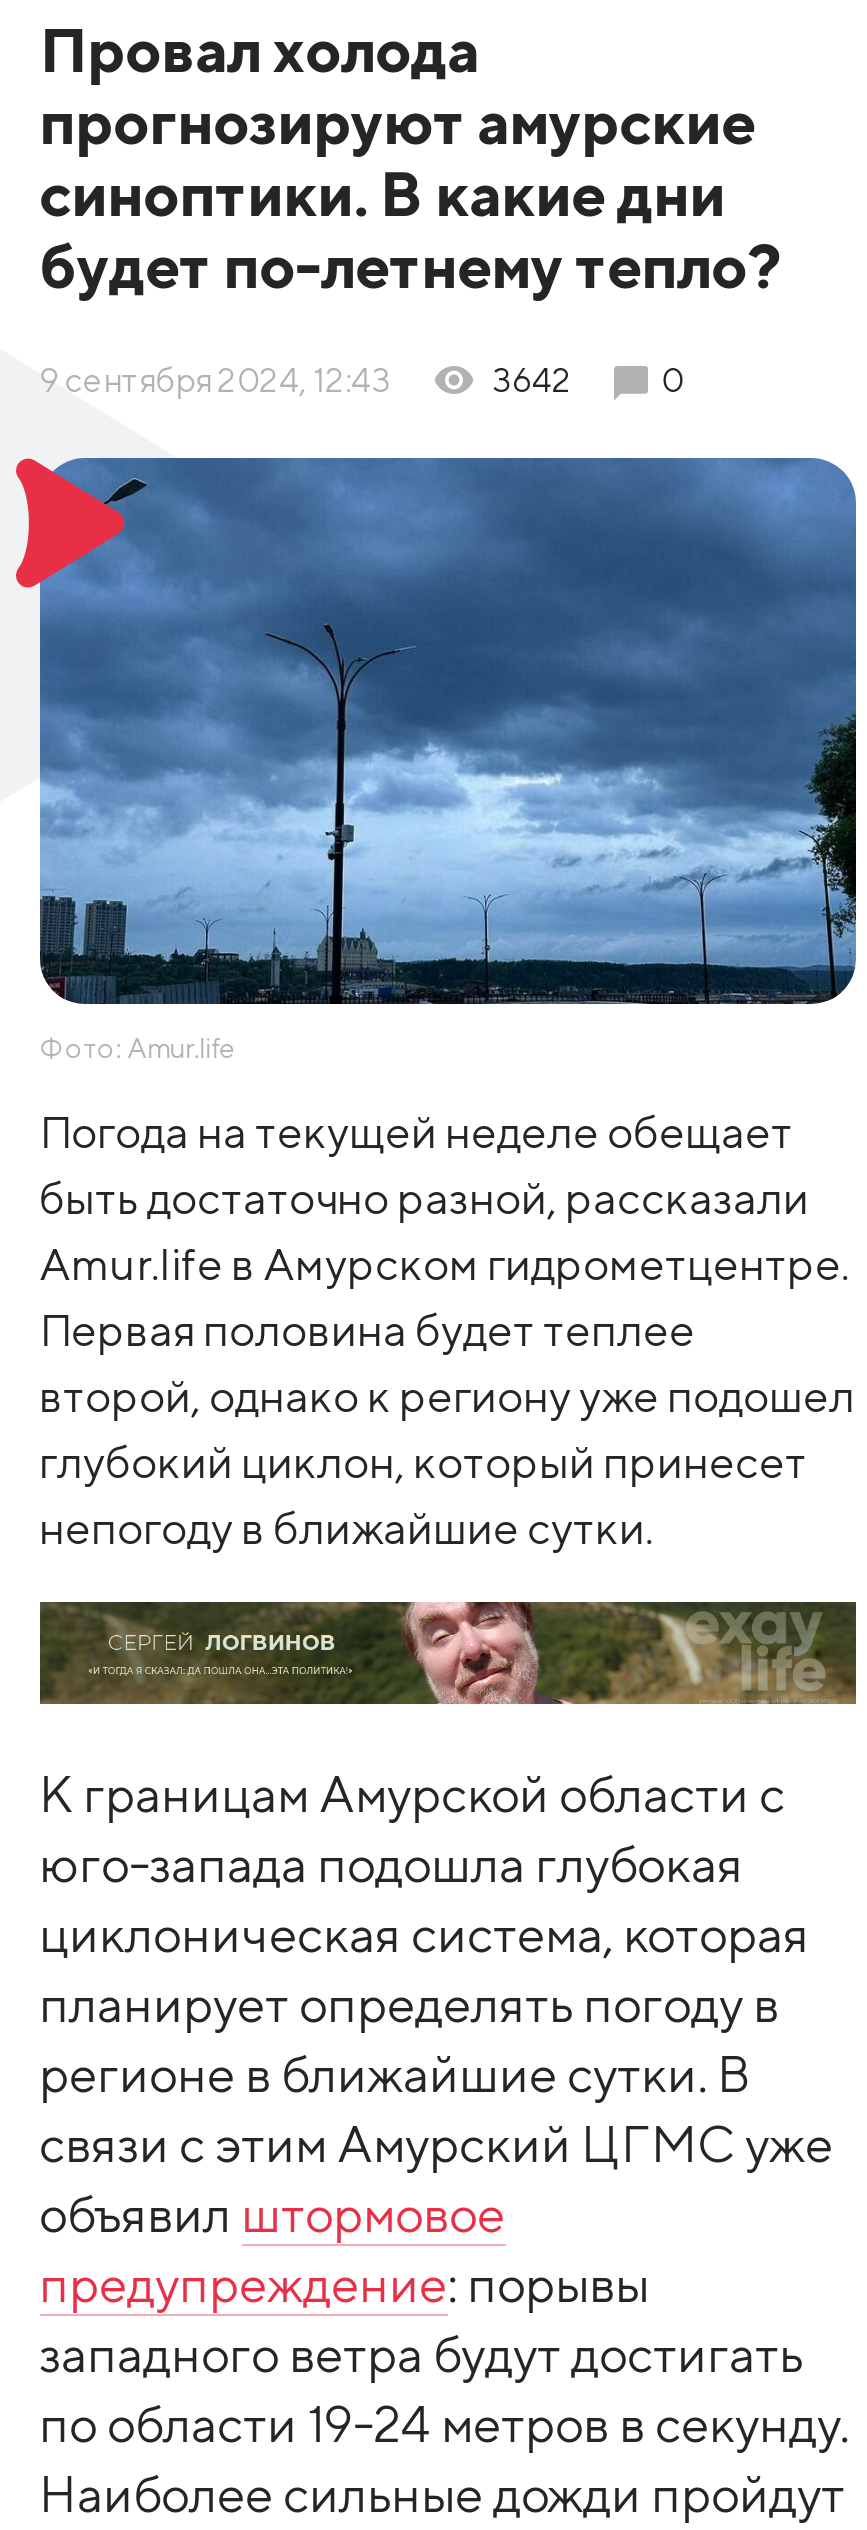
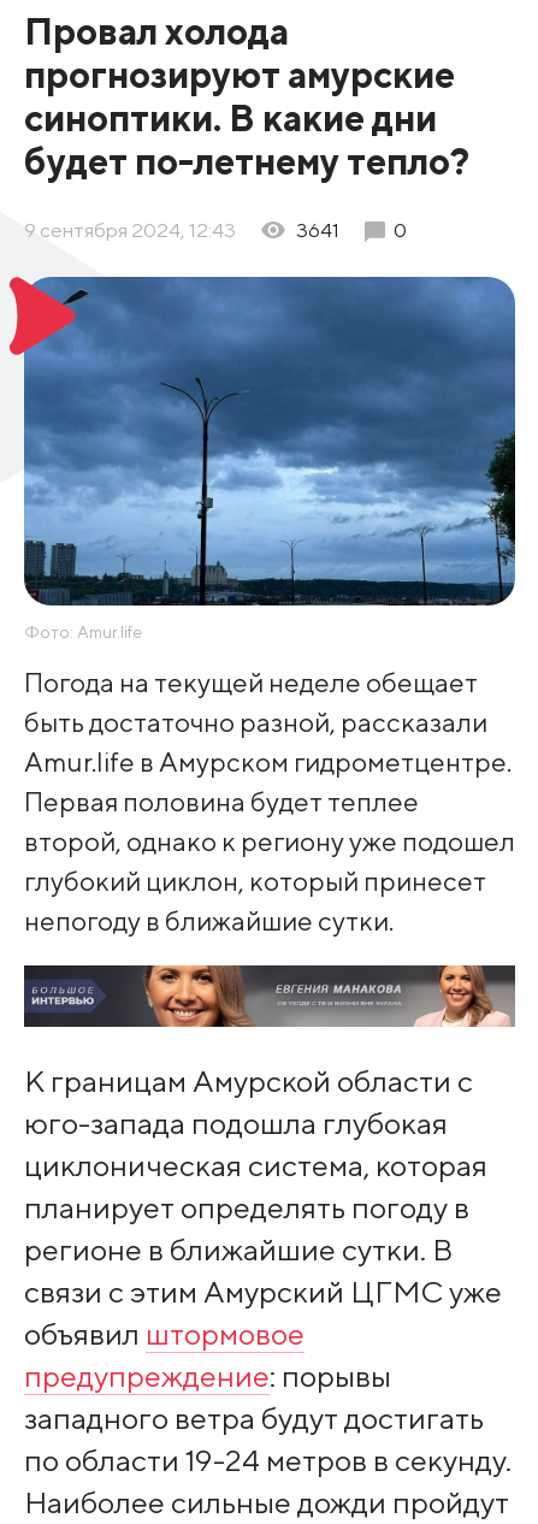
[492,360,572,400] 3642 -> [296,218,339,242] 3641
[40,1600,858,1706] [image] -> [24,964,515,1028] [image]

